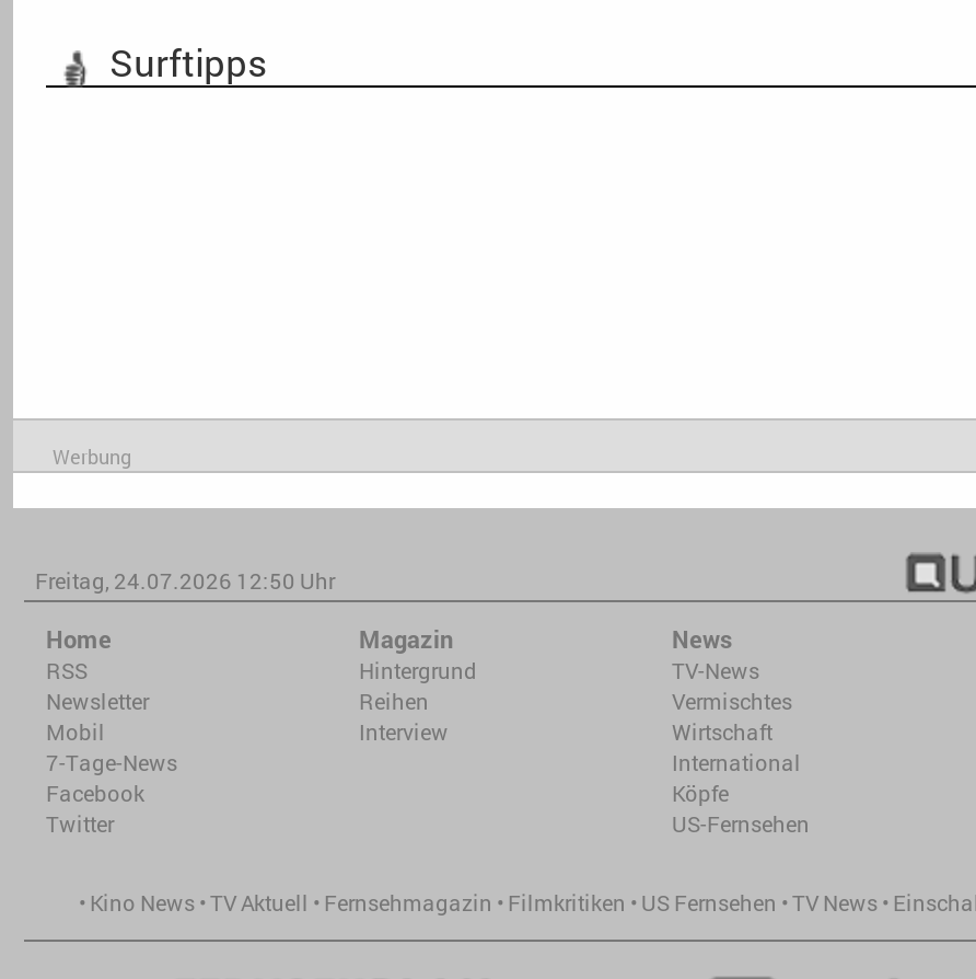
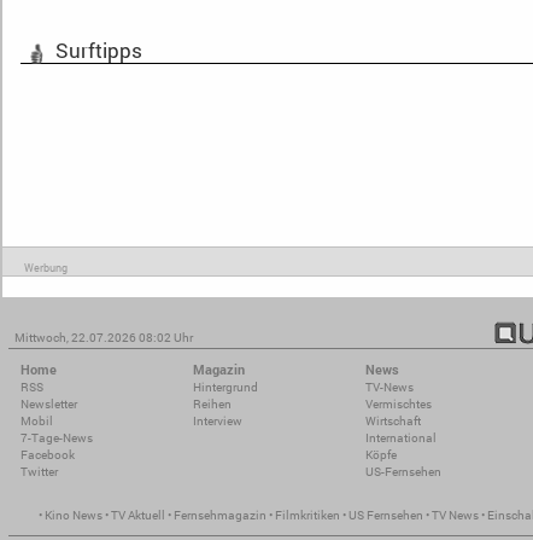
[35,569,335,597] Freitag, 24.07.2026 12:50 Uhr -> [14,329,193,345] Mittwoch, 22.07.2026 08:02 Uhr

